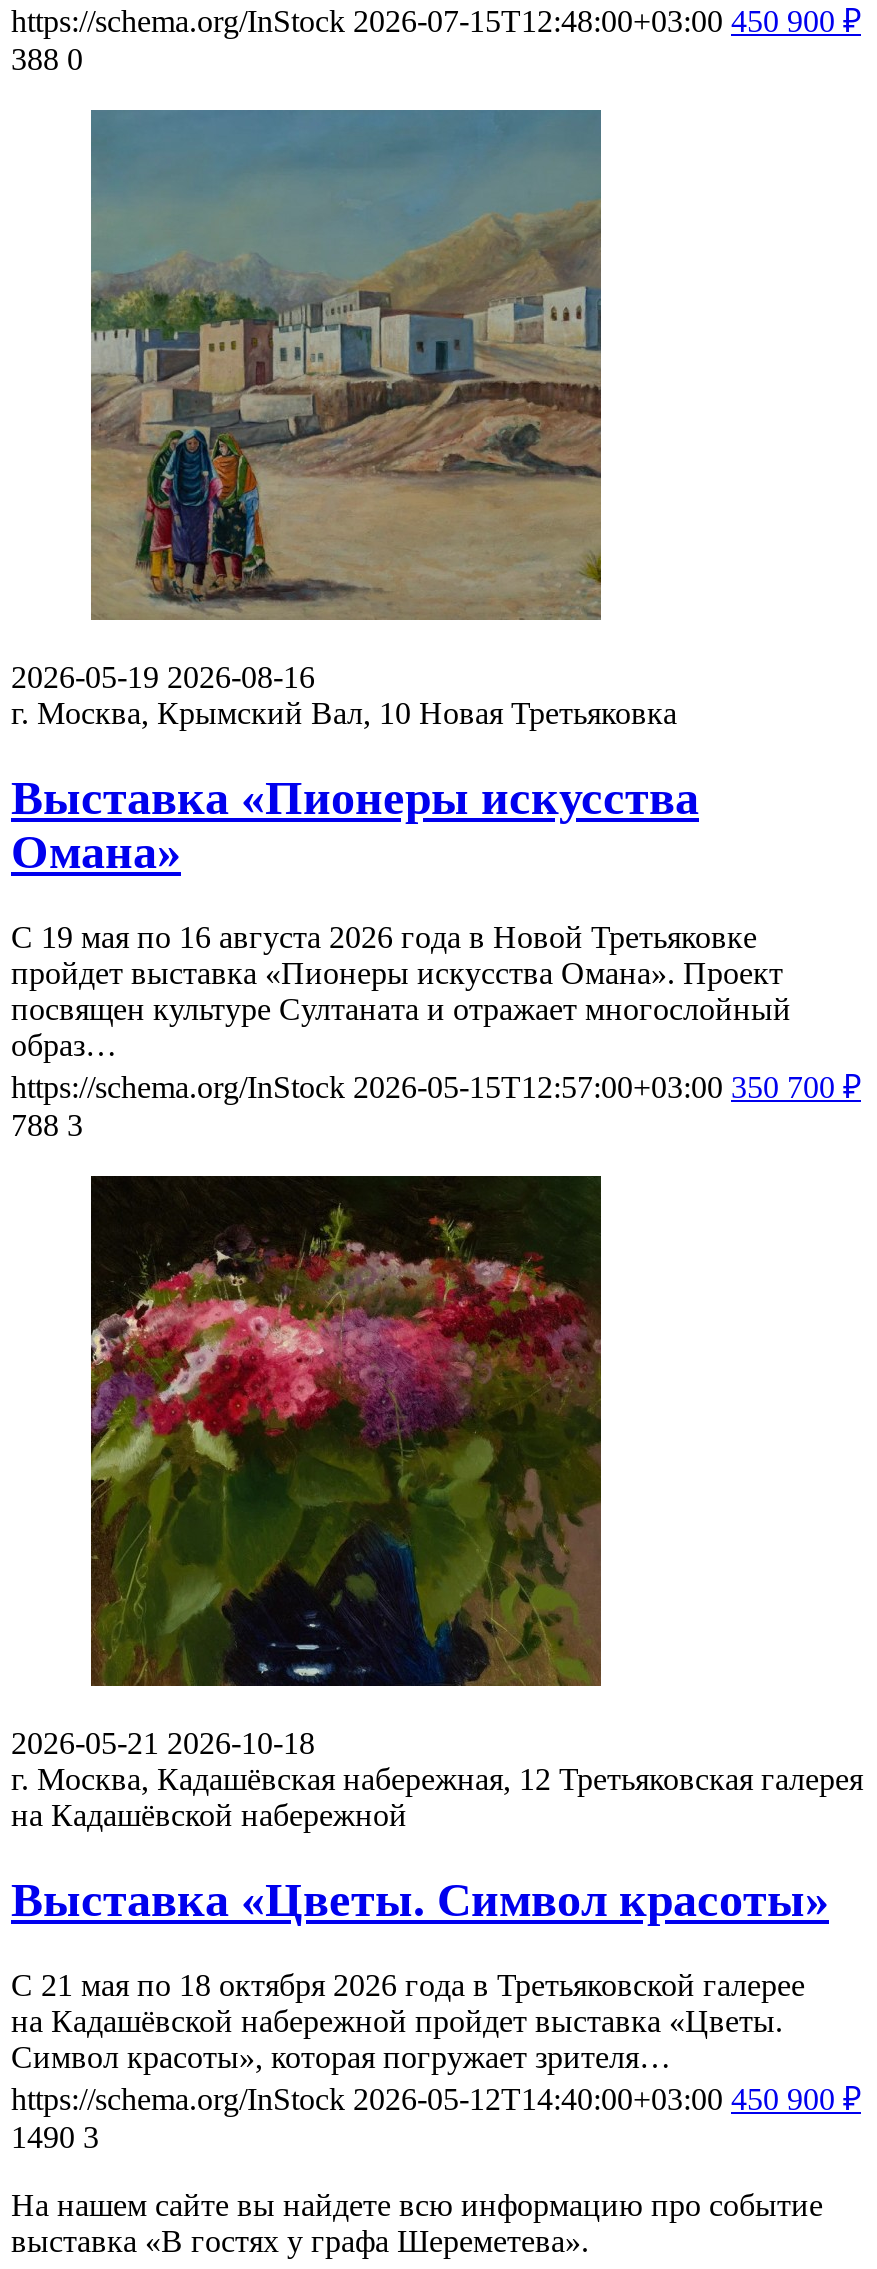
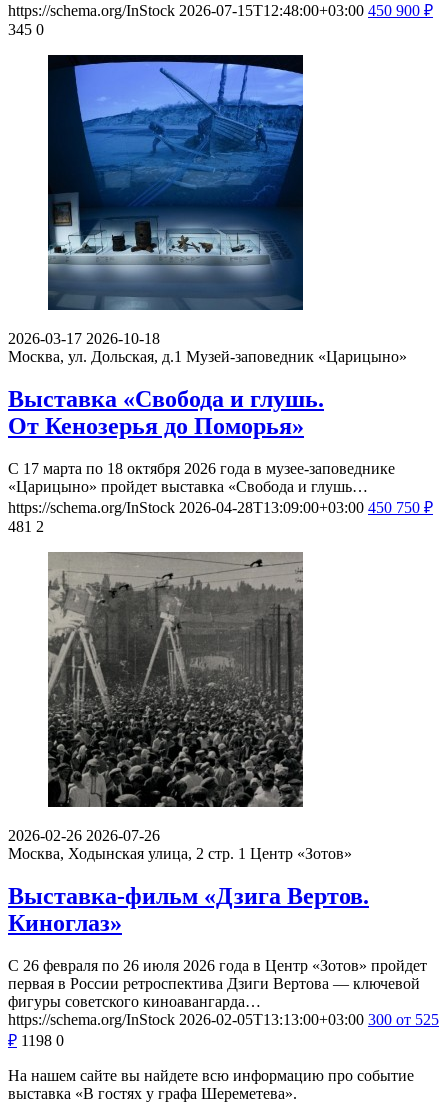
[11,42,83,76] 388 0 -> [8,21,44,38] 345 0
[11,108,677,730] [image] | 2026-05-19 2026-08-16 | г. Москва, Крымский Вал, 10 Новая Третьяковка -> [8,54,407,365] [image] | 2026-03-17 2026-10-18 | Москва, ул. Дольская, д.1 Музей-заповедник «Царицыно»
[11,772,699,878] Выставка «Пионеры искусства | Омана» -> [8,386,324,439] Выставка «Свобода и глушь. | От Кенозерья до Поморья»
[11,920,861,1142] С 19 мая по 16 августа 2026 года в Новой Третьяковке | пройдет выставка «Пионеры искусства Омана». Проект | посвящен культуре Султаната и отражает многослойный | образ… | https://schema.org/InStock 2026-05-15T12:57:00+03:00 350 700 ₽ | 788 3 -> [8,460,433,535] С 17 марта по 18 октября 2026 года в музее-заповеднике | «Царицыно» пройдет выставка «Свобода и глушь… | https://schema.org/InStock 2026-04-28T13:09:00+03:00 450 750 ₽ | 481 2
[11,1158,863,1832] [image] | 2026-05-21 2026-10-18 | г. Москва, Кадашёвская набережная, 12 Третьяковская галерея | на Кадашёвской набережной -> [8,559,352,862] [image] | 2026-02-26 2026-07-26 | Москва, Ходынская улица, 2 стр. 1 Центр «Зотов»
[11,1874,829,1926] Выставка «Цветы. Символ красоты» -> [8,883,369,936] Выставка-фильм «Дзига Вертов. | Киноглаз»
[11,1967,861,2153] С 21 мая по 18 октября 2026 года в Третьяковской галерее | на Кадашёвской набережной пройдет выставка «Цветы. | Символ красоты», которая погружает зрителя… | https://schema.org/InStock 2026-05-12T14:40:00+03:00 450 900 ₽ | 1490 3 -> [8,957,439,1049] С 26 февраля по 26 июля 2026 года в Центр «Зотов» пройдет | первая в России ретроспектива Дзиги Вертова — ключевой | фигуры советского киноавангарда… | https://schema.org/InStock 2026-02-05T13:13:00+03:00 300 от 525 | ₽ 1198 0

